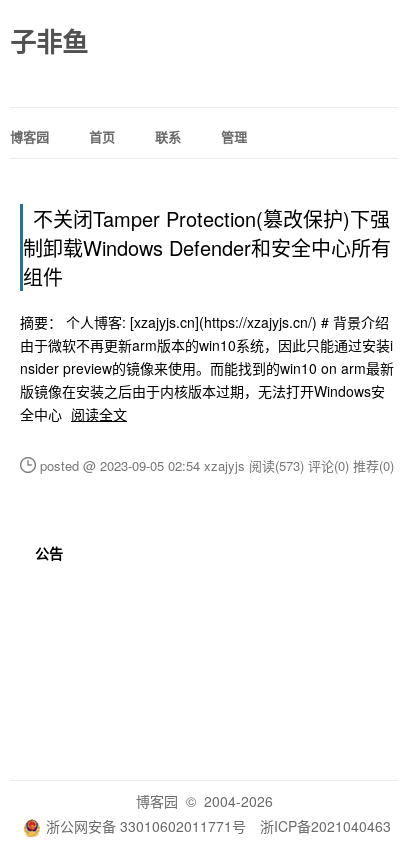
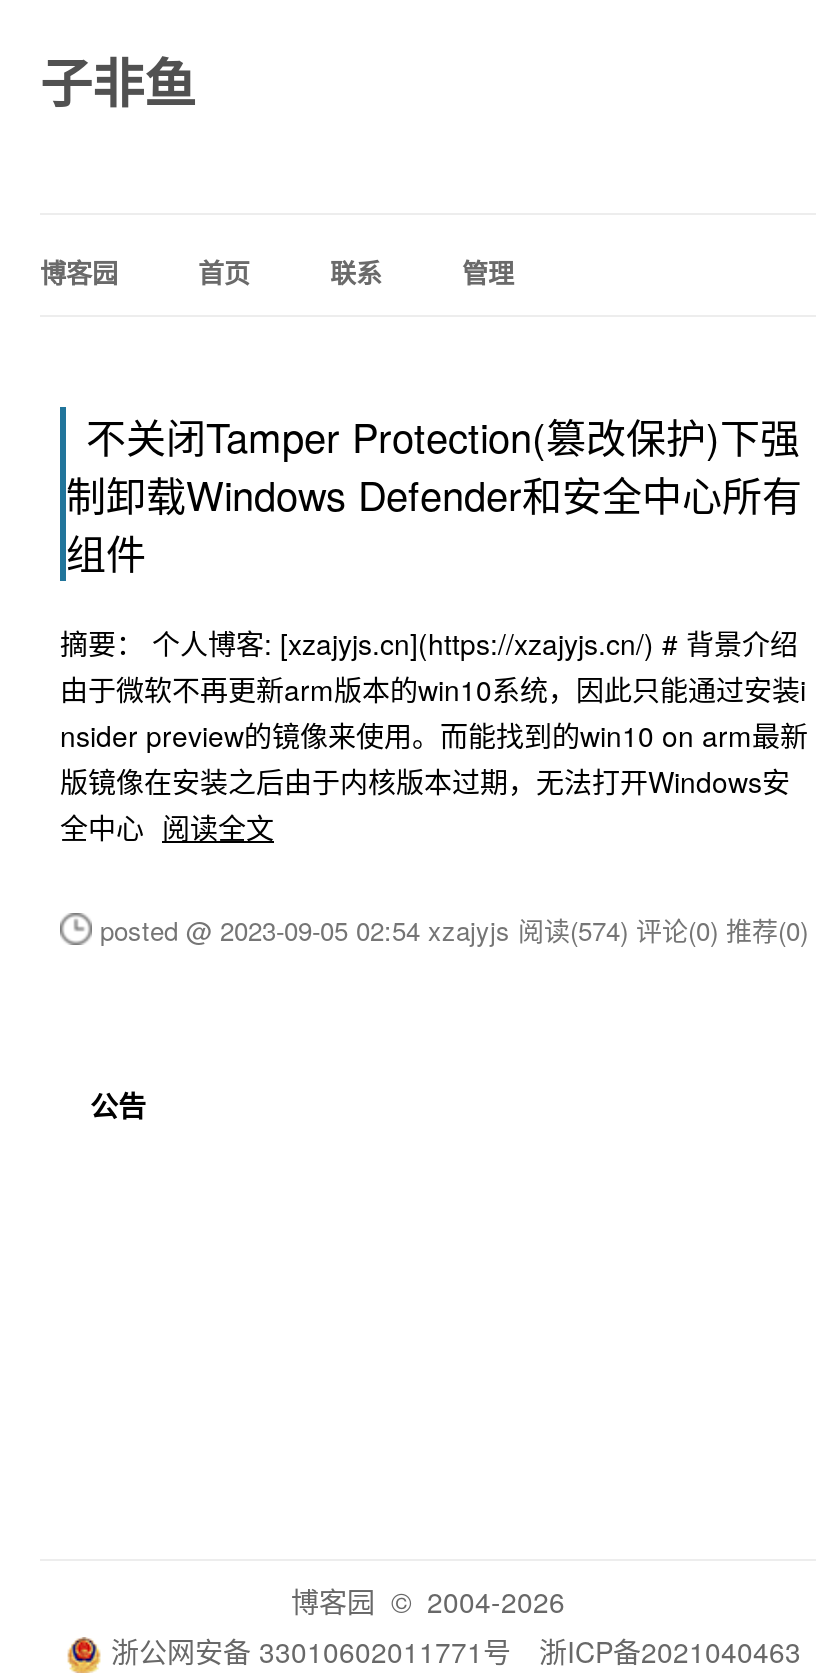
[40,456,394,475] posted @ 2023-09-05 02:54 xzajyjs阅读(573) 评论(0) 推荐(0) -> [100,911,808,949] posted @ 2023-09-05 02:54 xzajyjs阅读(574) 评论(0) 推荐(0)

